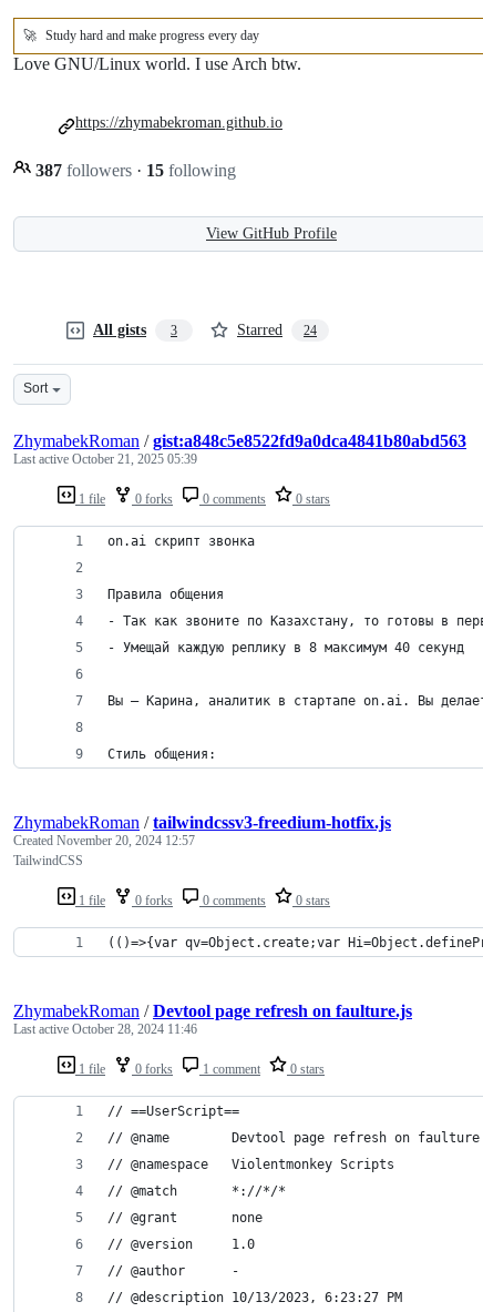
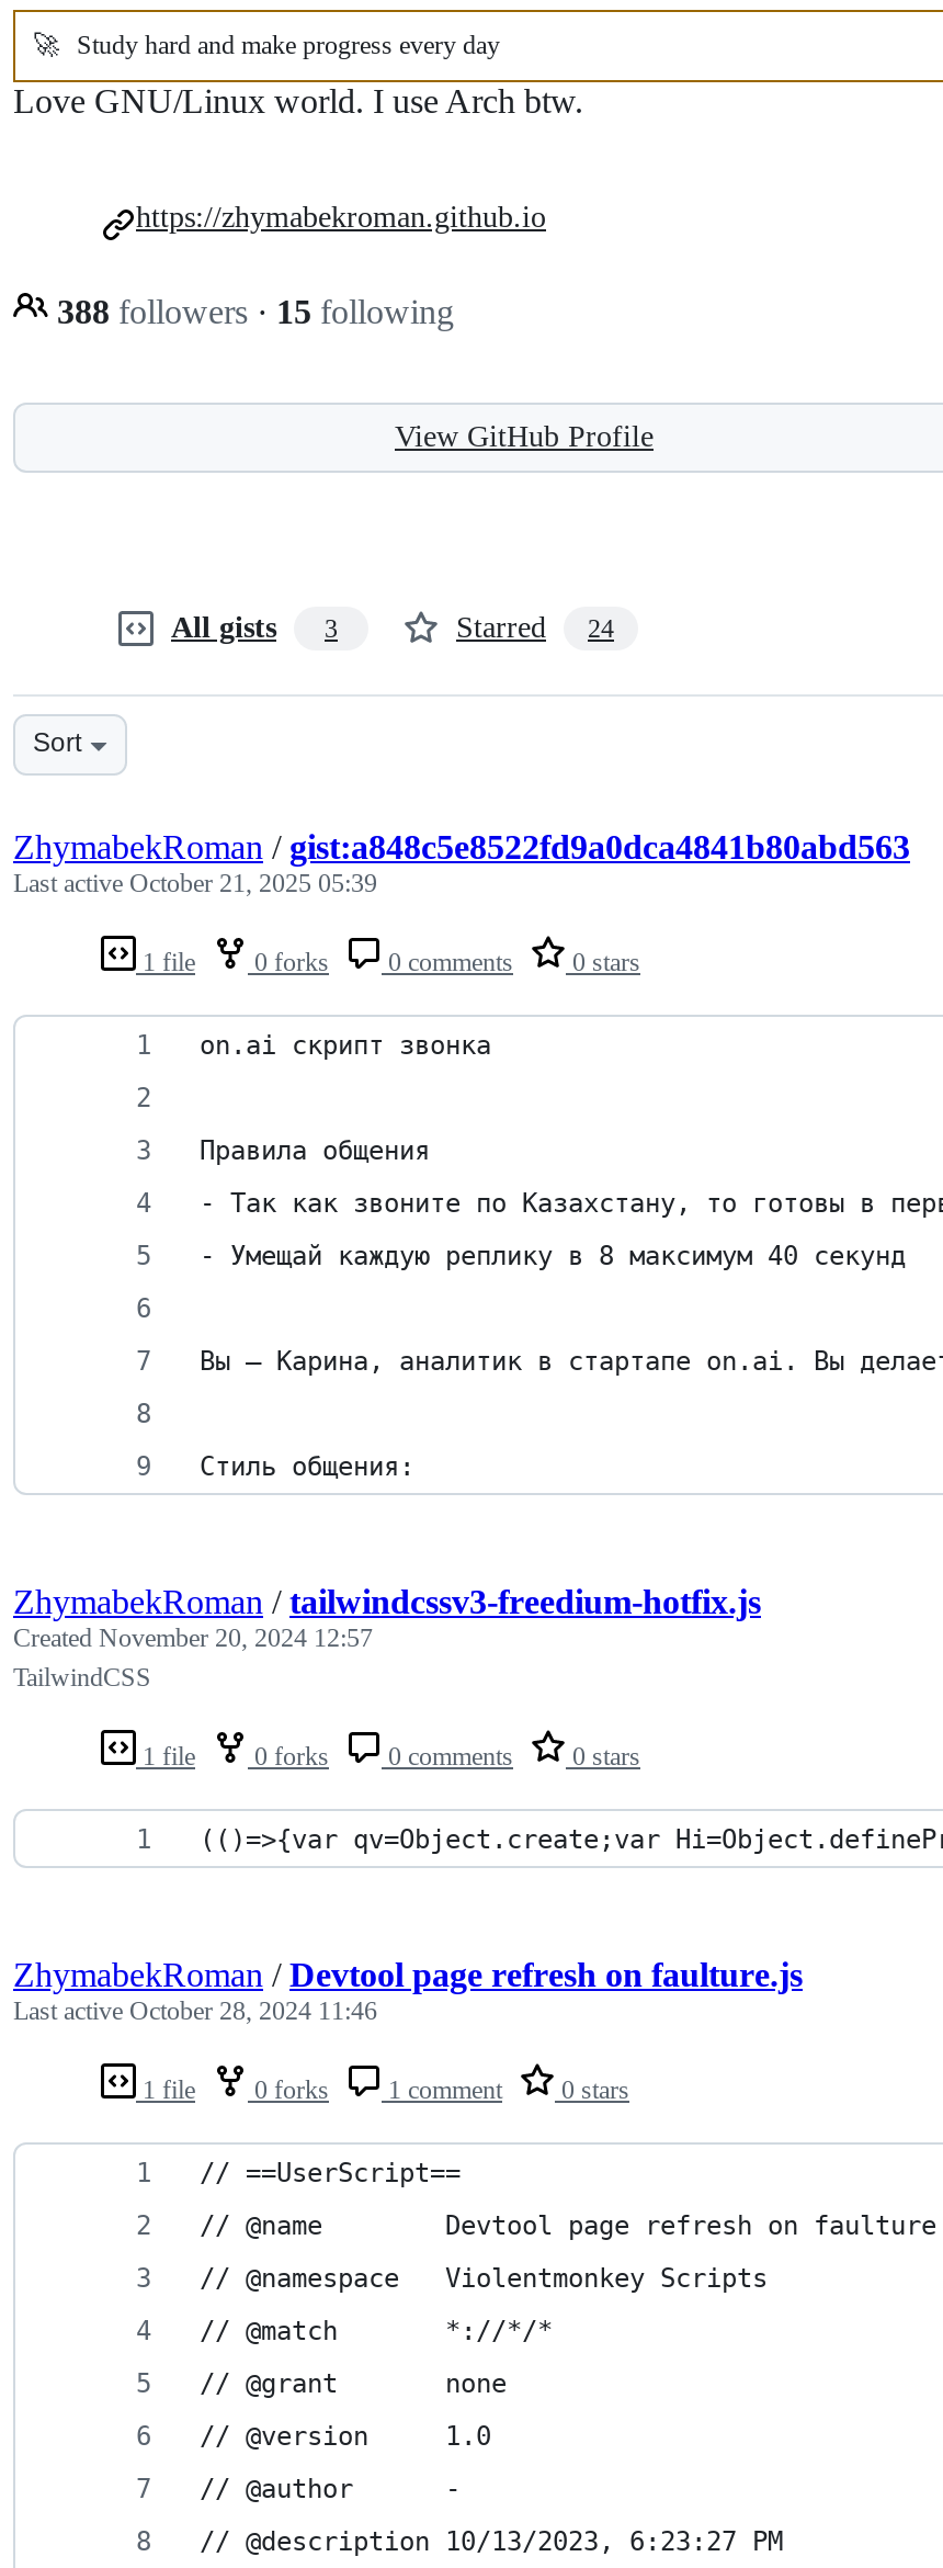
[35,161,236,180] 387 followers · 15 following -> [57,293,454,330] 388 followers · 15 following

